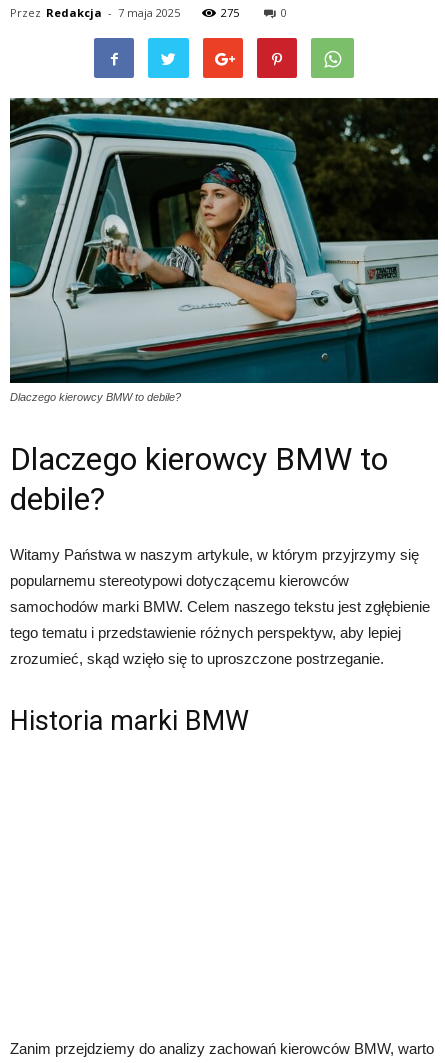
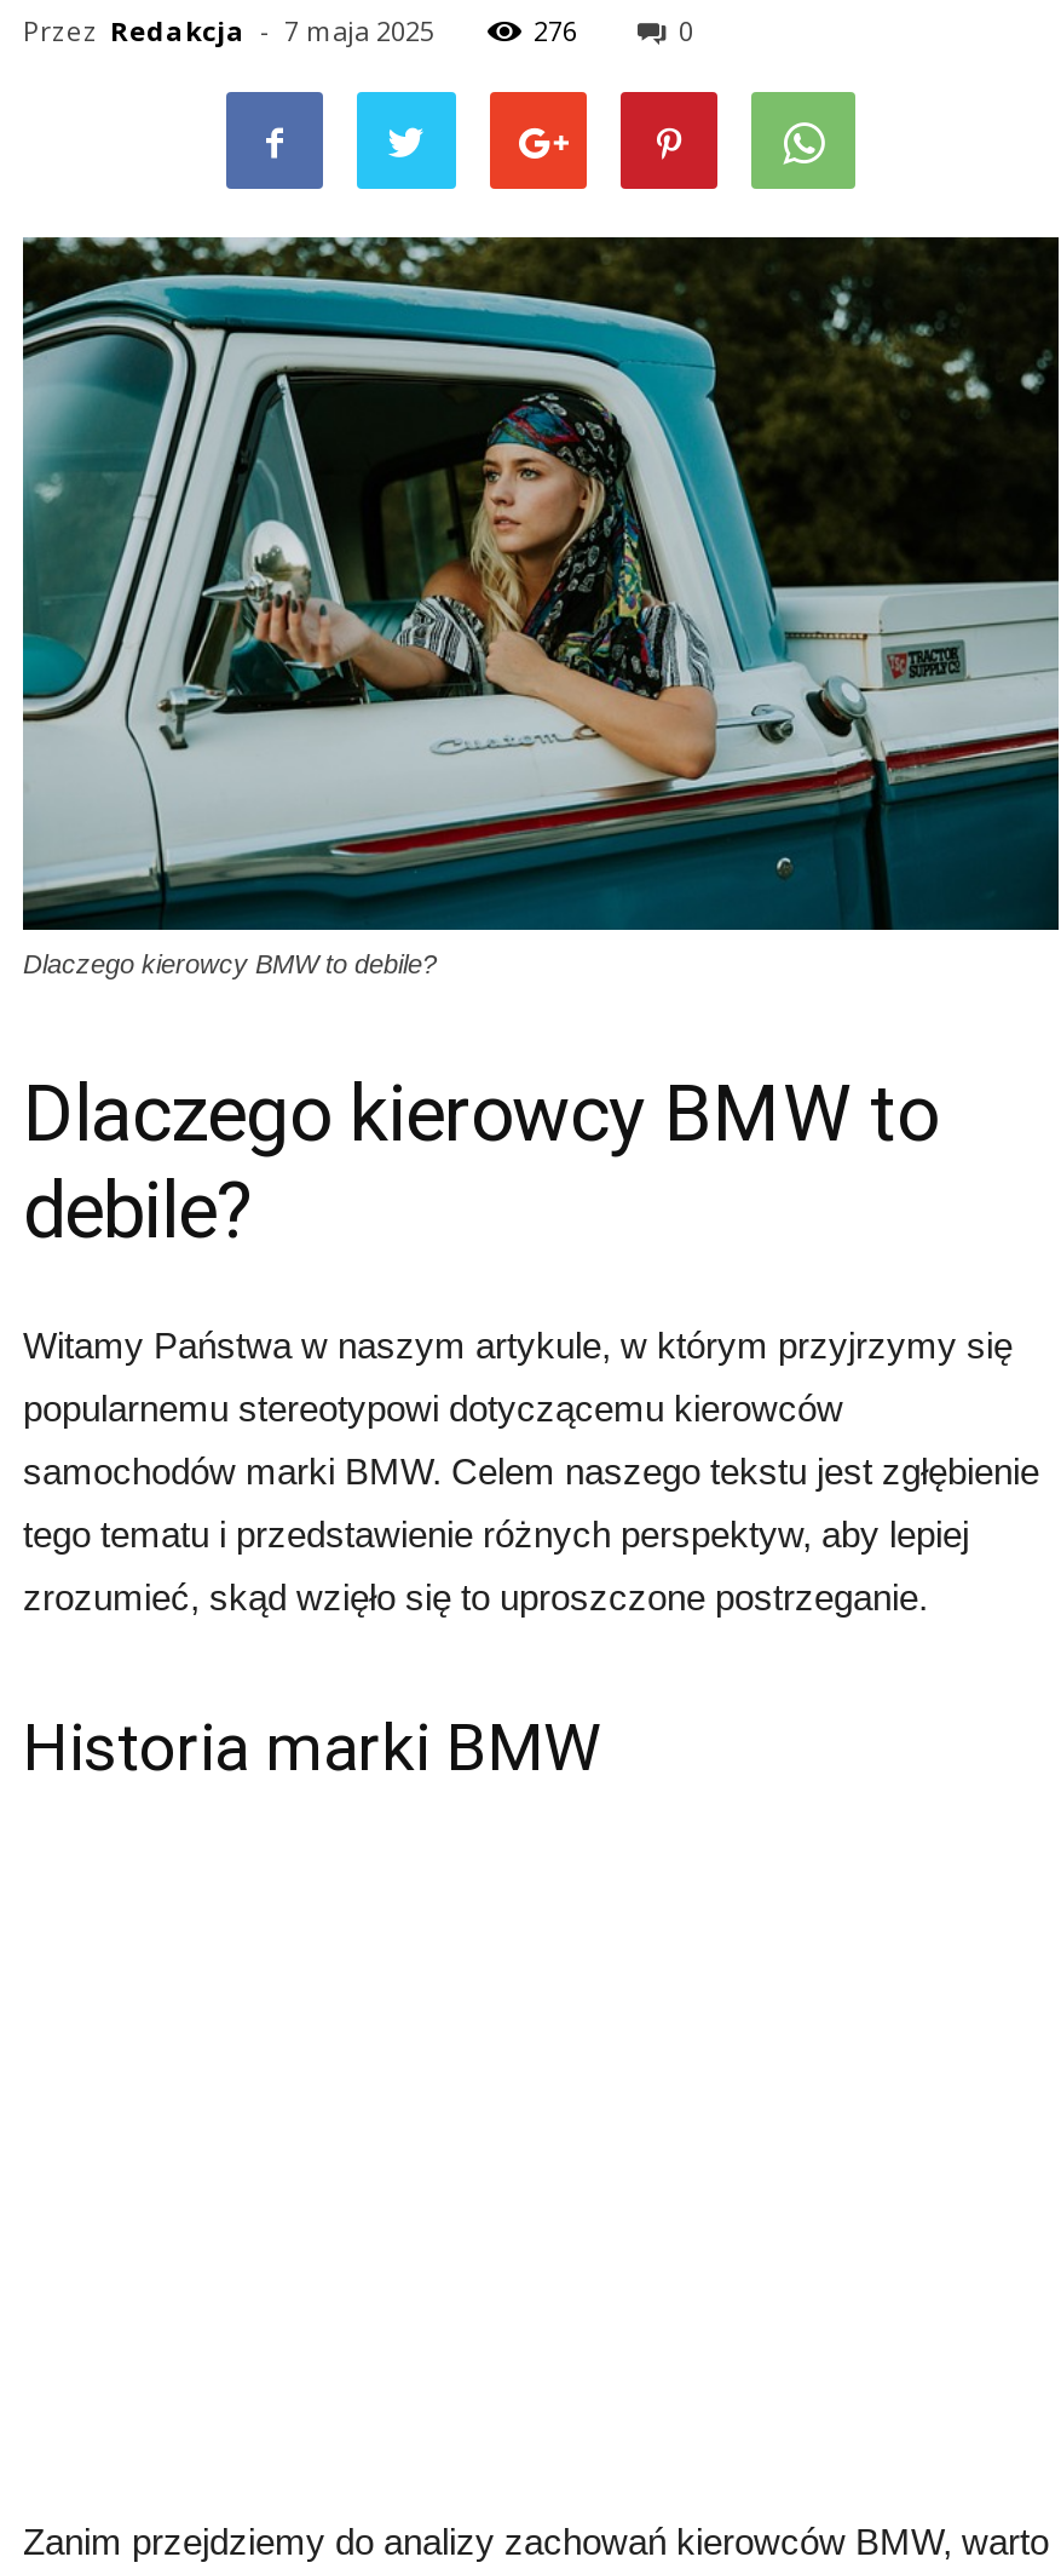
[221,5,239,20] 275 -> [534,12,577,48] 276

